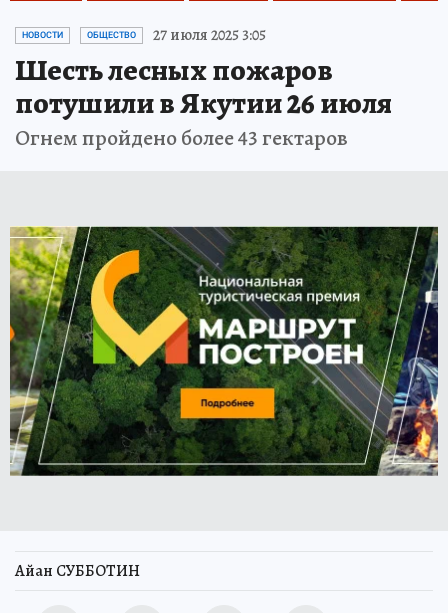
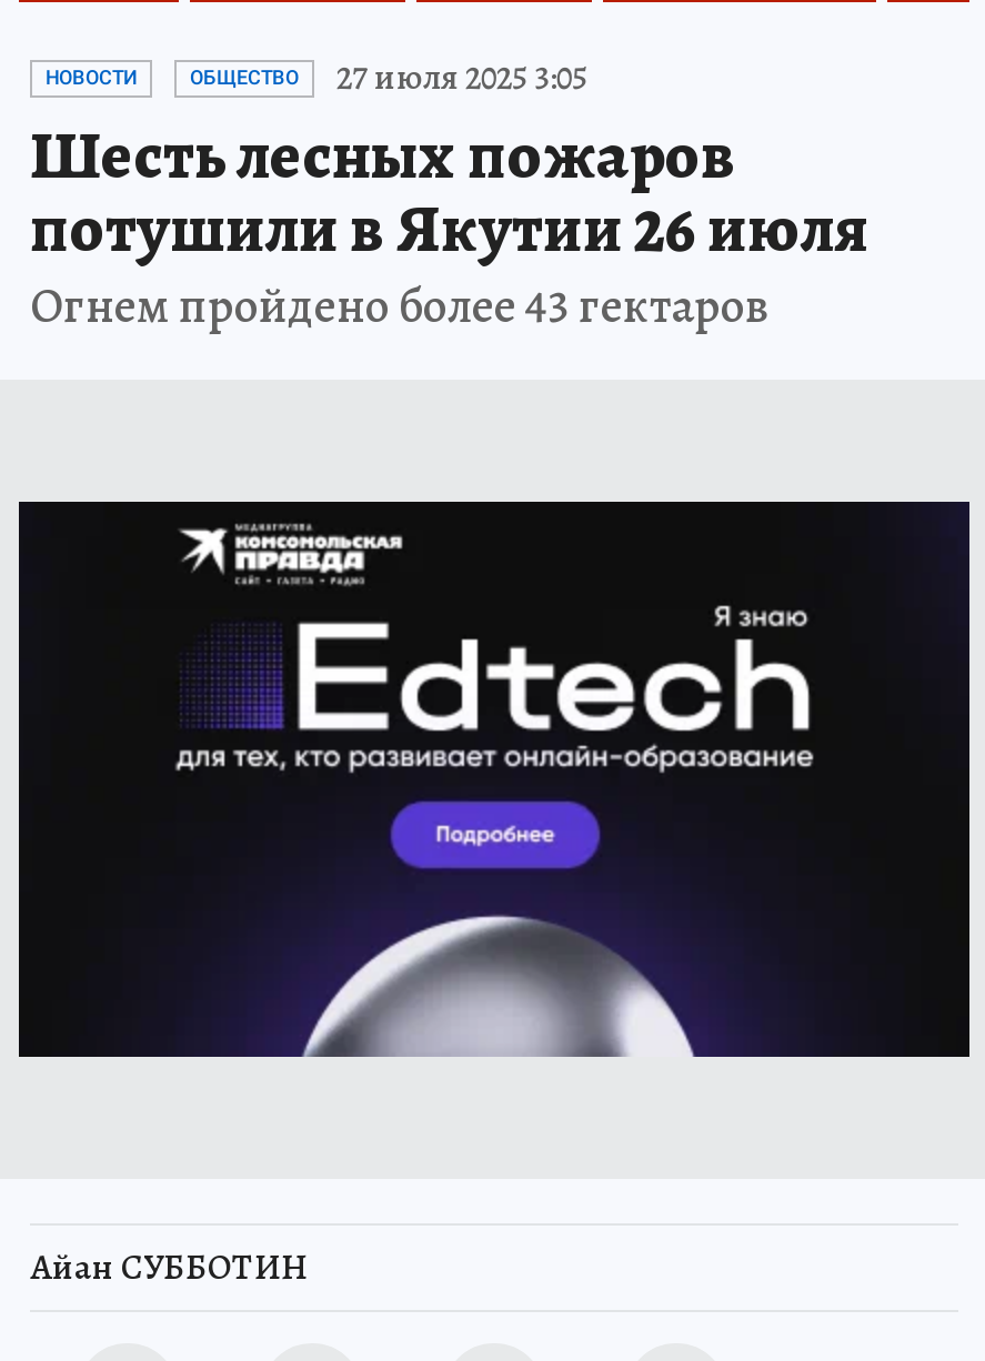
[9,226,439,477] [image] -> [17,500,972,1057] [image]

